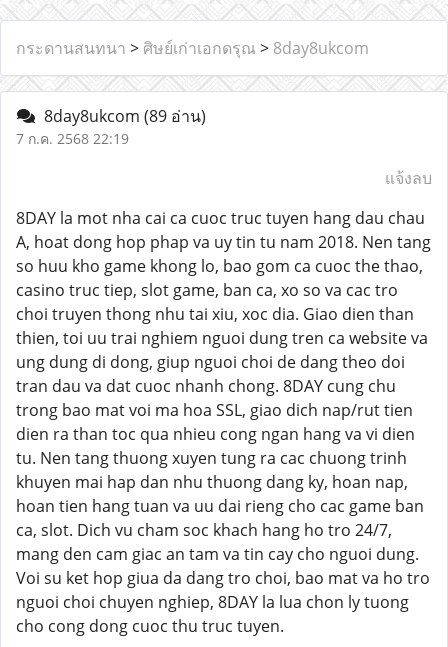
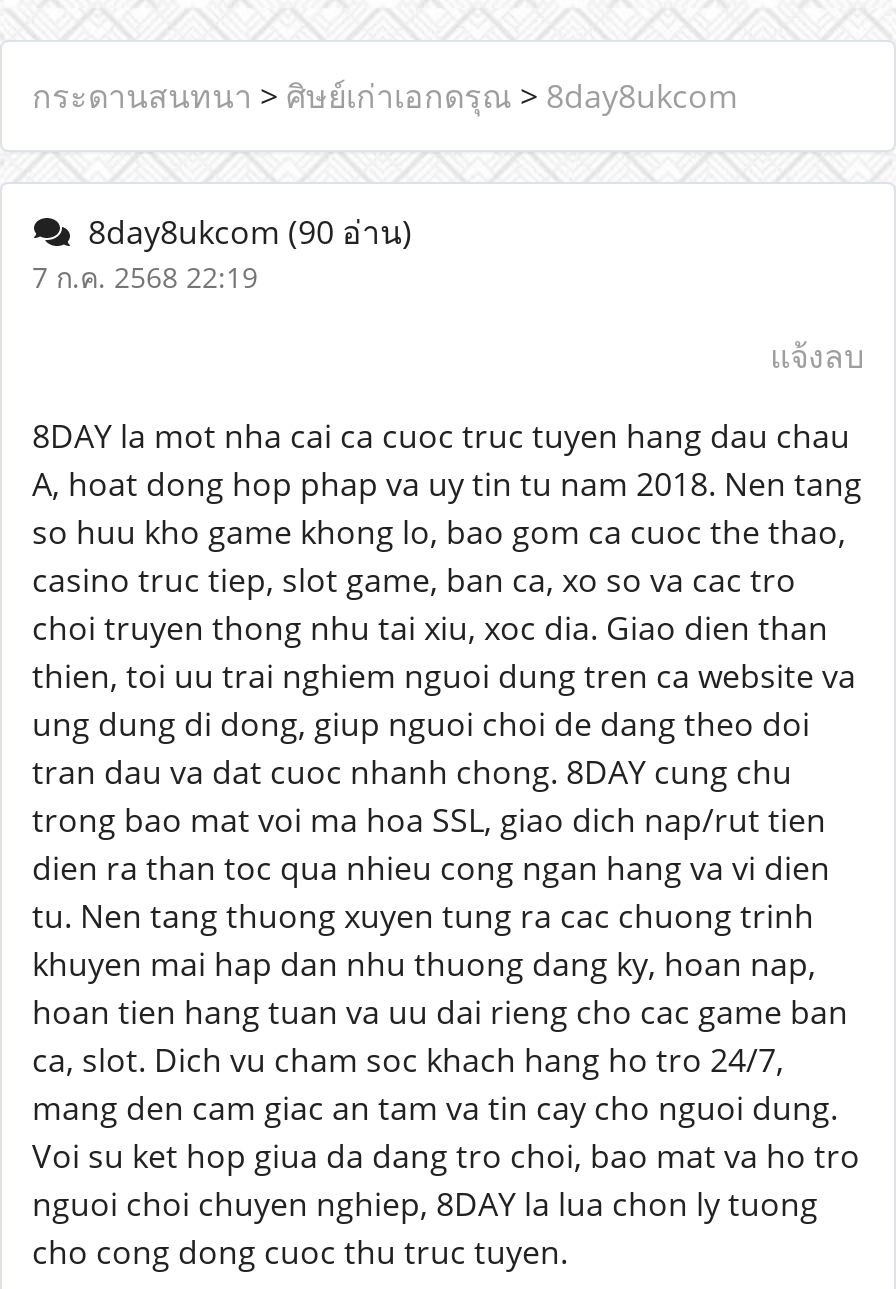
[36,105,206,127] 8day8ukcom (89 อ่าน) -> [72,210,412,254] 8day8ukcom (90 อ่าน)

